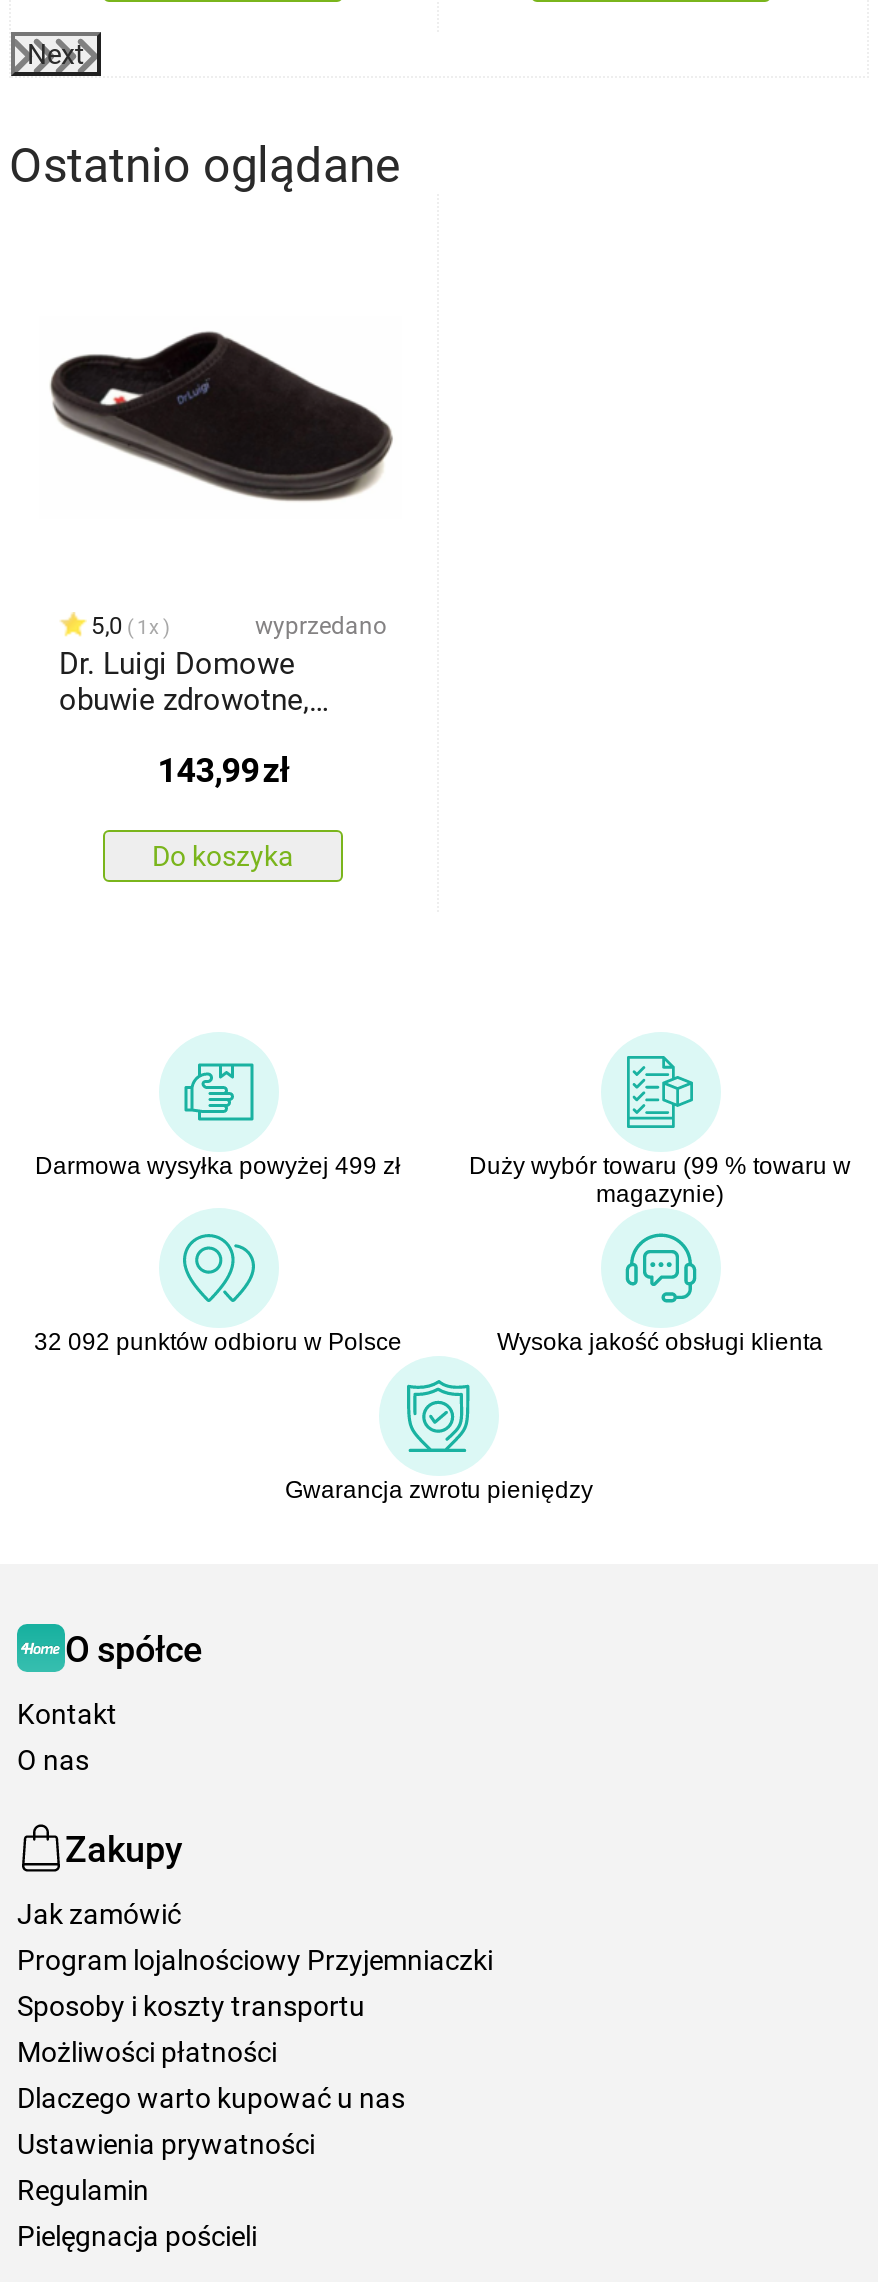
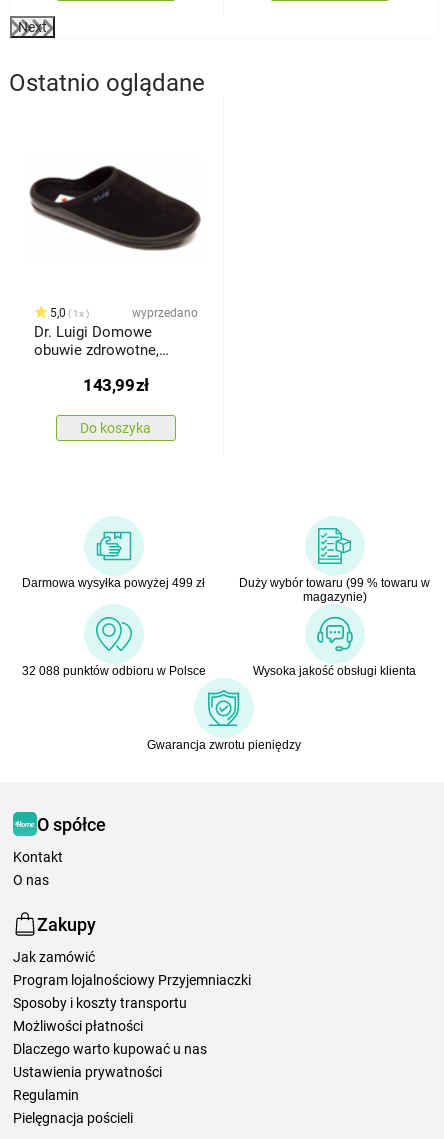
[34,1329,402,1357] 32 092 punktów odbioru w Polsce -> [21,664,205,678] 32 088 punktów odbioru w Polsce

